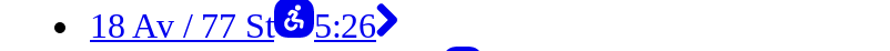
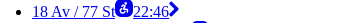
[90,7,376,45] 18 Av / 77 St 5:26 -> [32,3,169,20] 18 Av / 77 St 22:46

